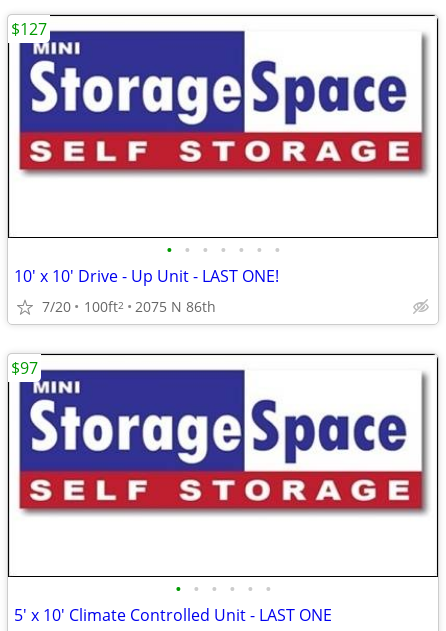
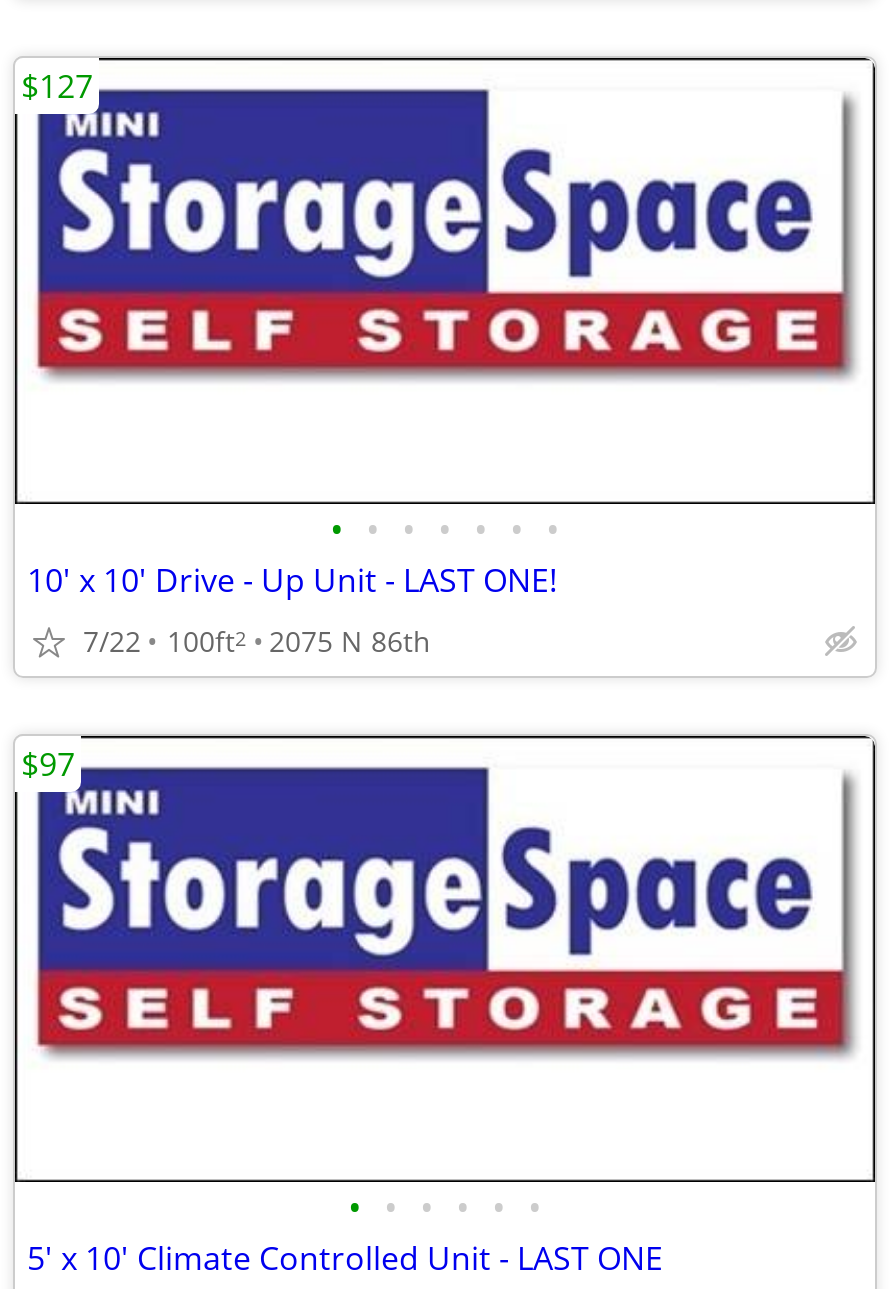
[42,296,216,315] 7/20 100ft2 2075 N 86th -> [83,621,431,659] 7/22 100ft2 2075 N 86th

